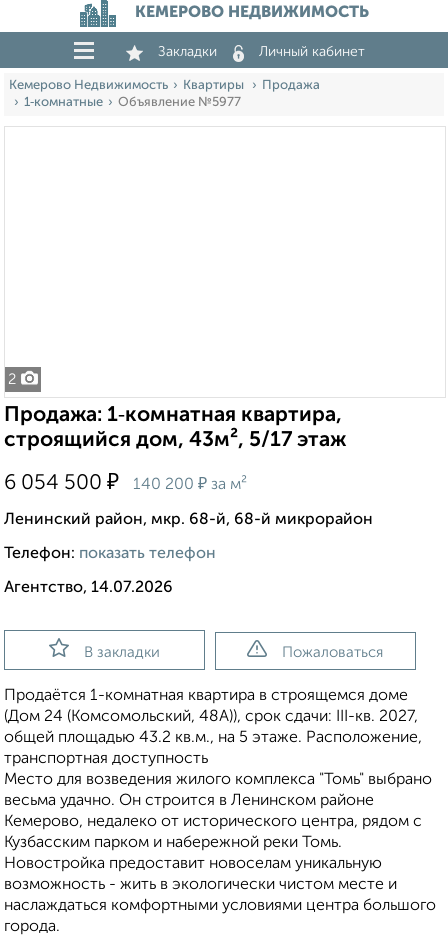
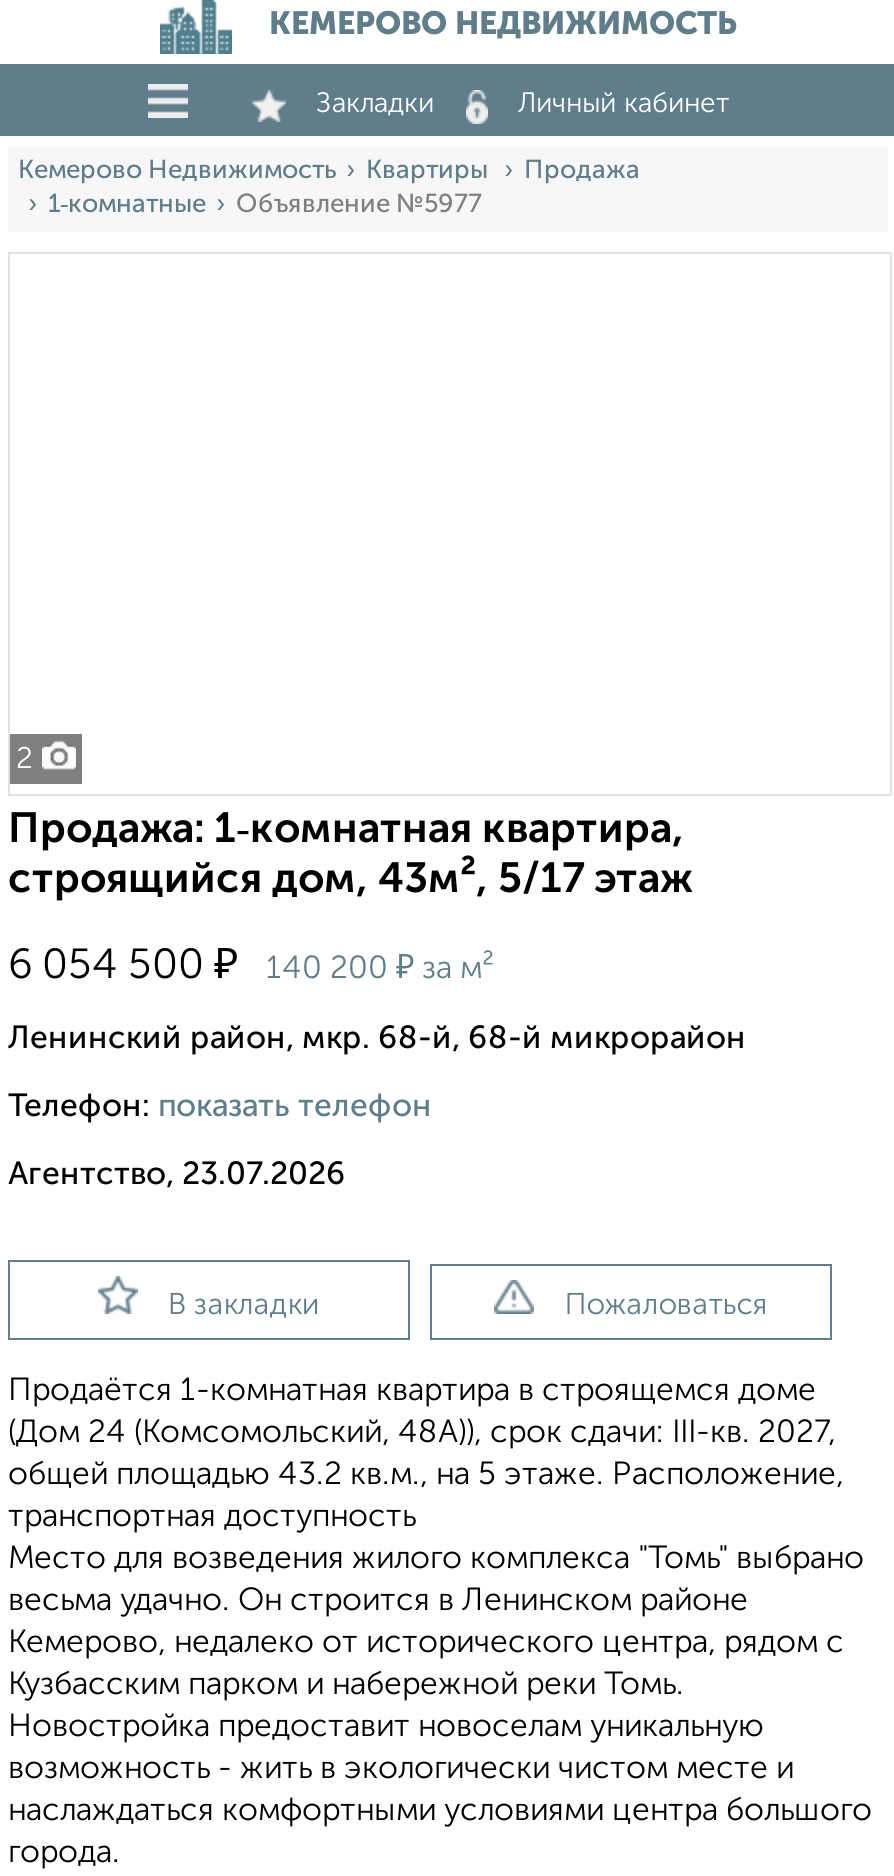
[4,580,173,596] Агентство, 14.07.2026 -> [8,1160,346,1192] Агентство, 23.07.2026

